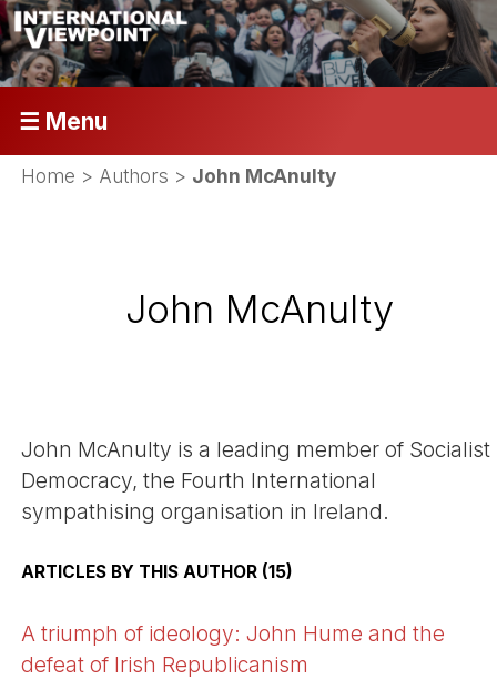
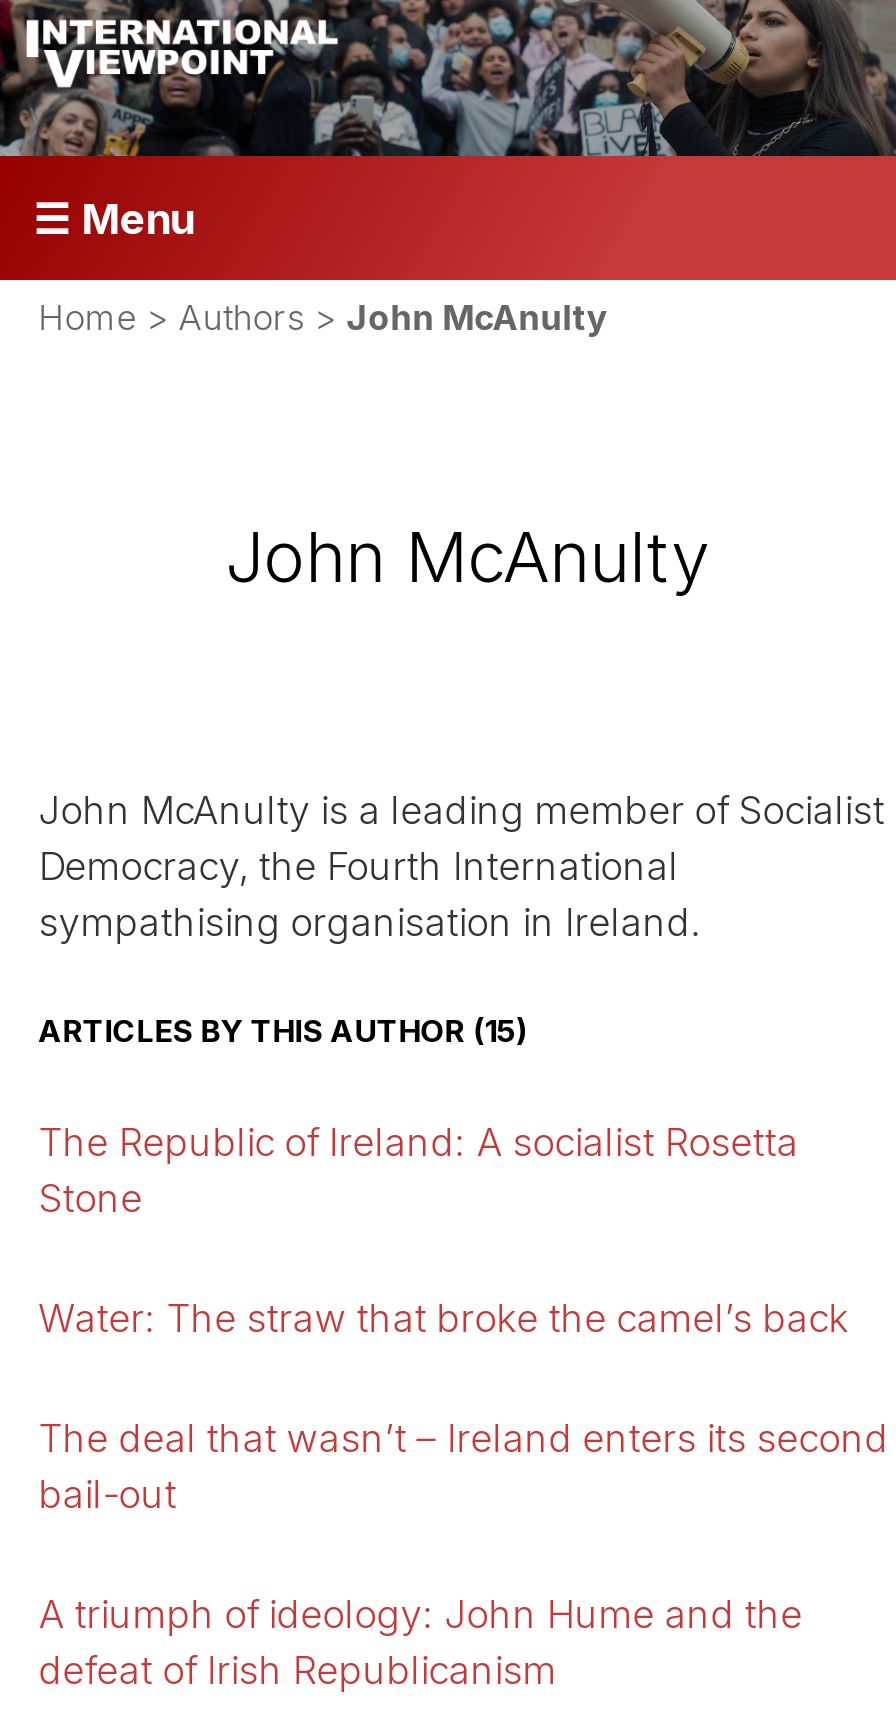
none -> [38,1118,888,1518] The Republic of Ireland: A socialist Rosetta | Stone | Water: The straw that broke the camel’s back | The deal that wasn’t – Ireland enters its second | bail-out

